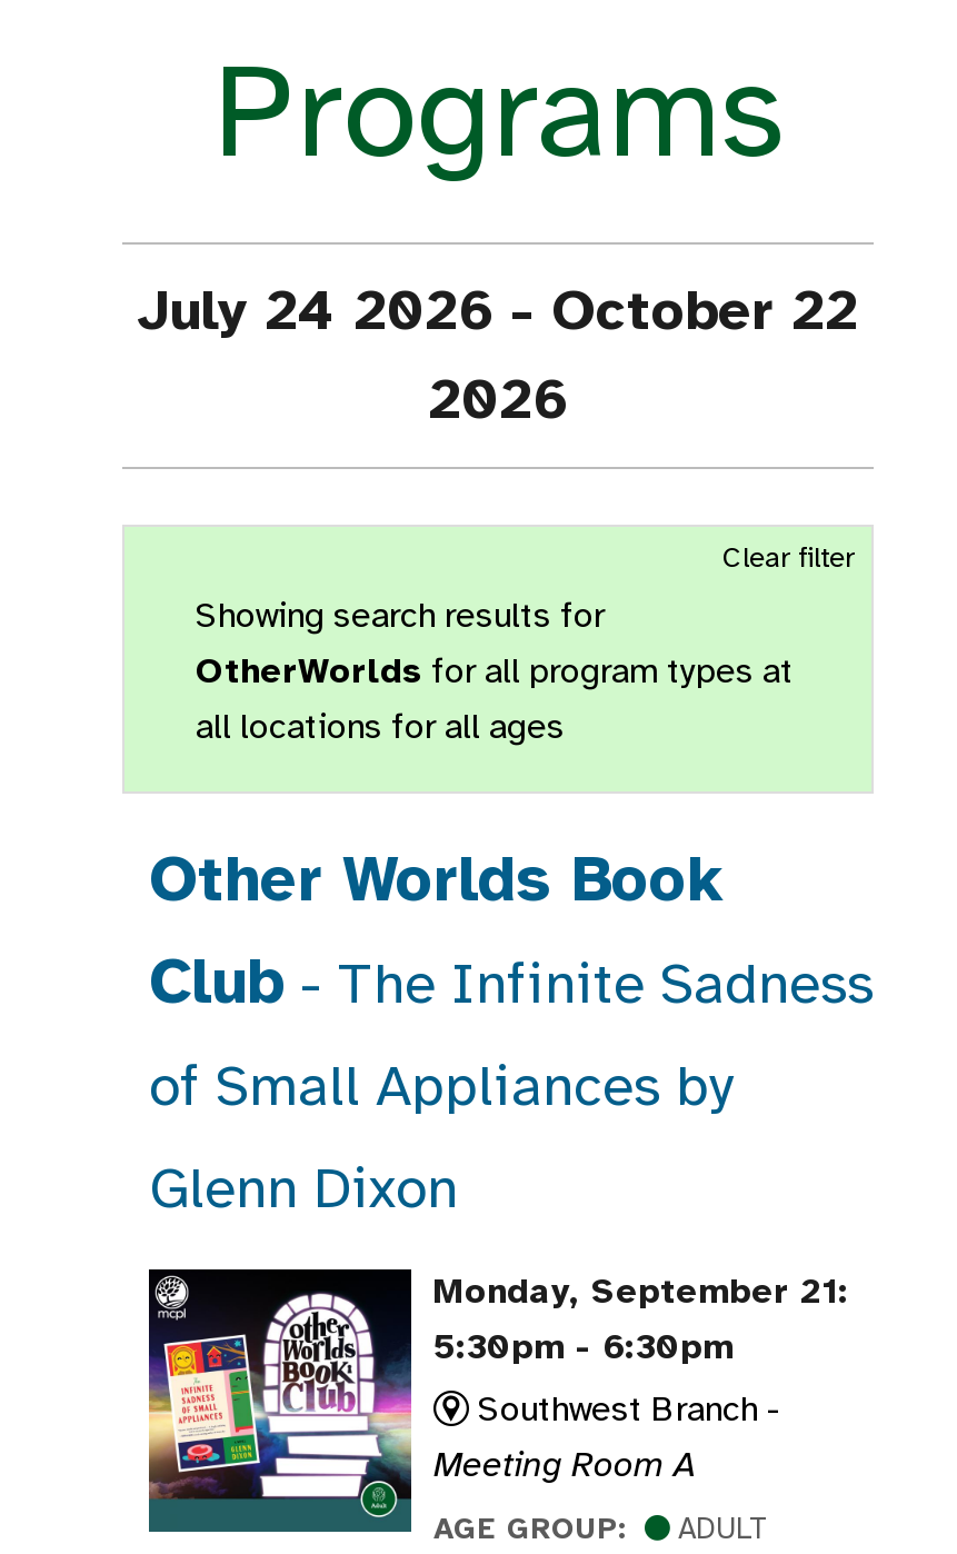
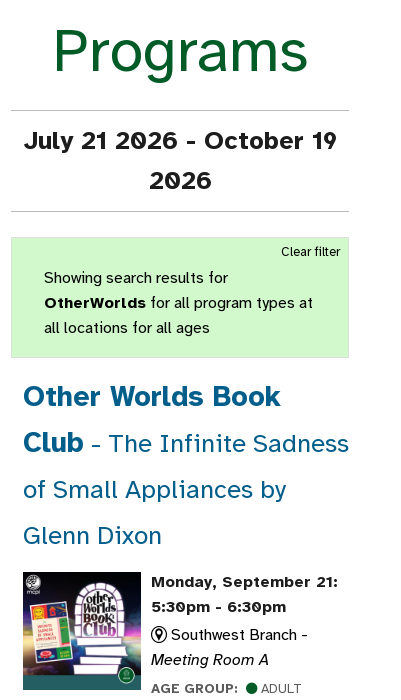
[138,275,858,344] July 24 2026 - October 22 -> [23,125,336,156] July 21 2026 - October 19

